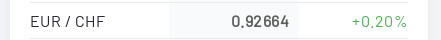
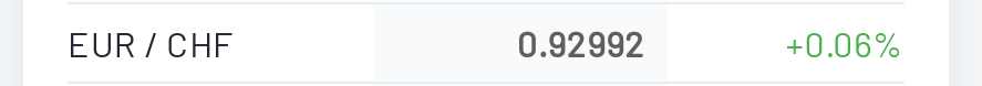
[231,11,289,30] 0.92664 -> [517,22,645,64] 0.92992
[352,11,408,30] +0.20% -> [786,22,905,64] +0.06%

